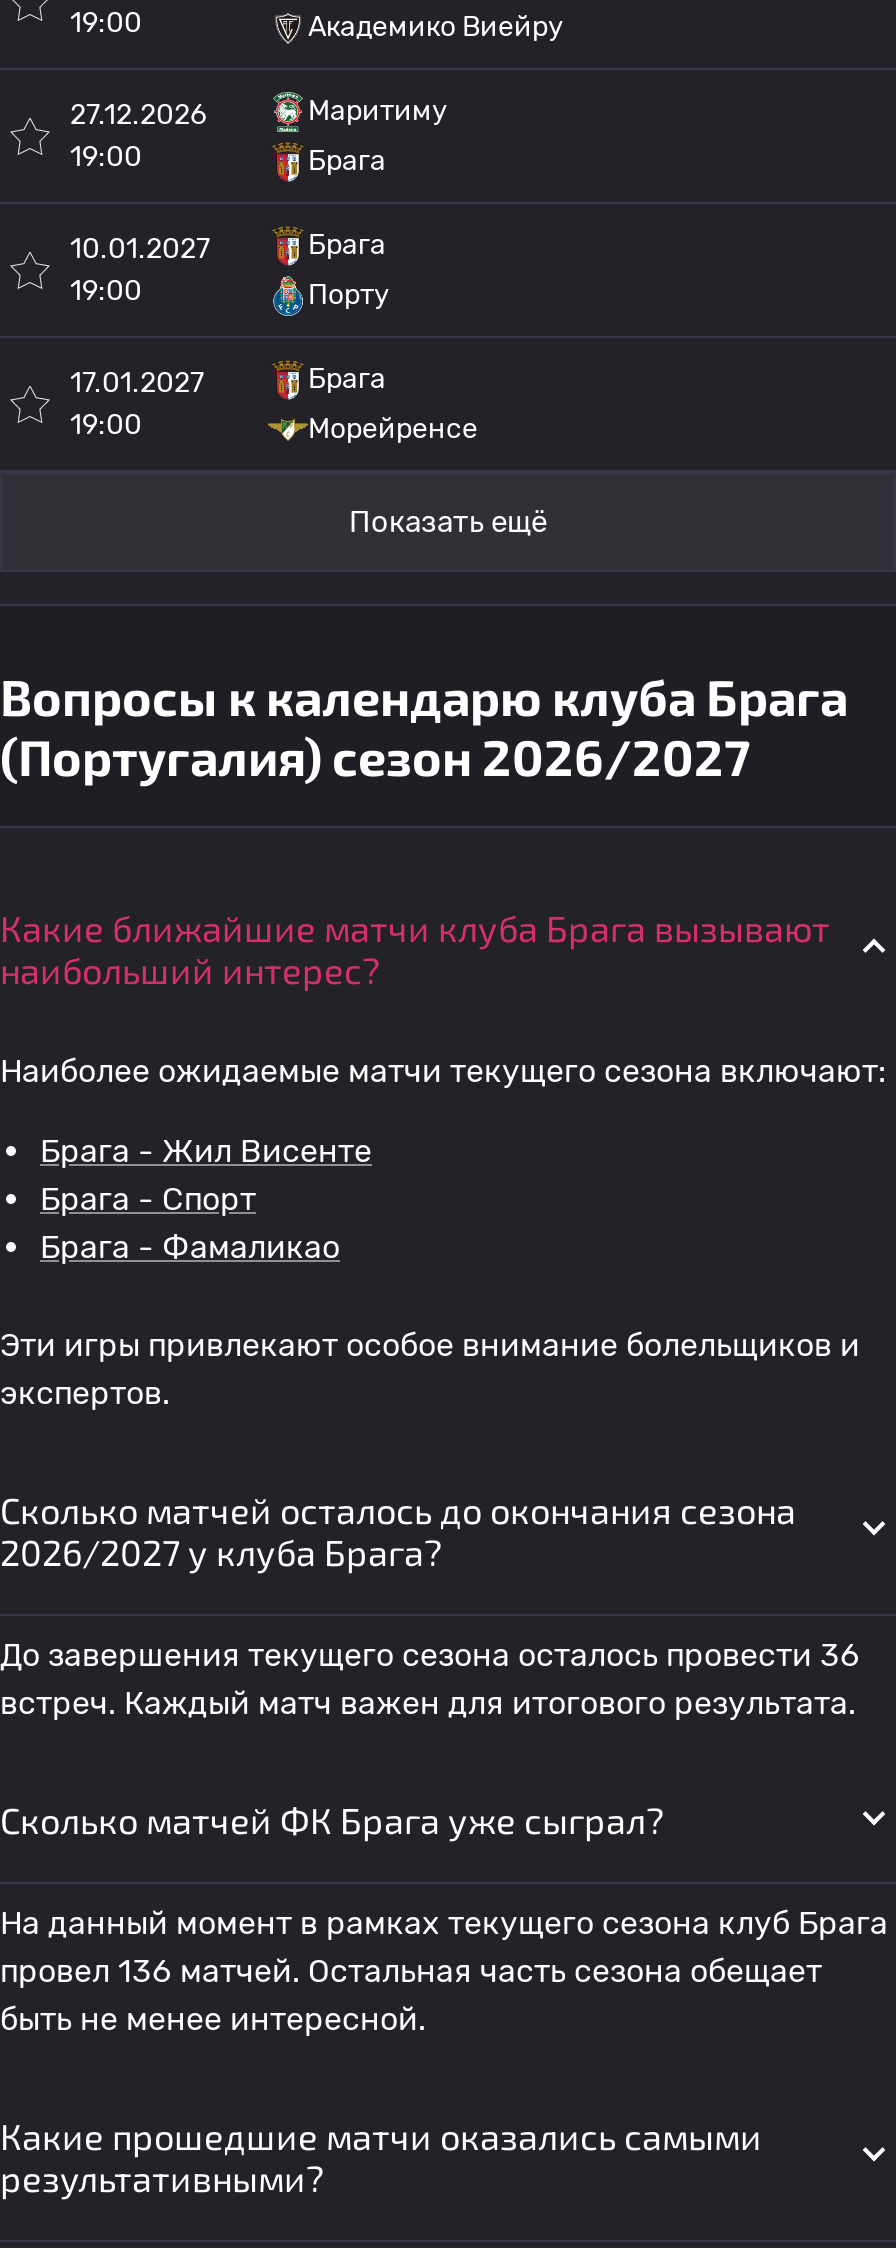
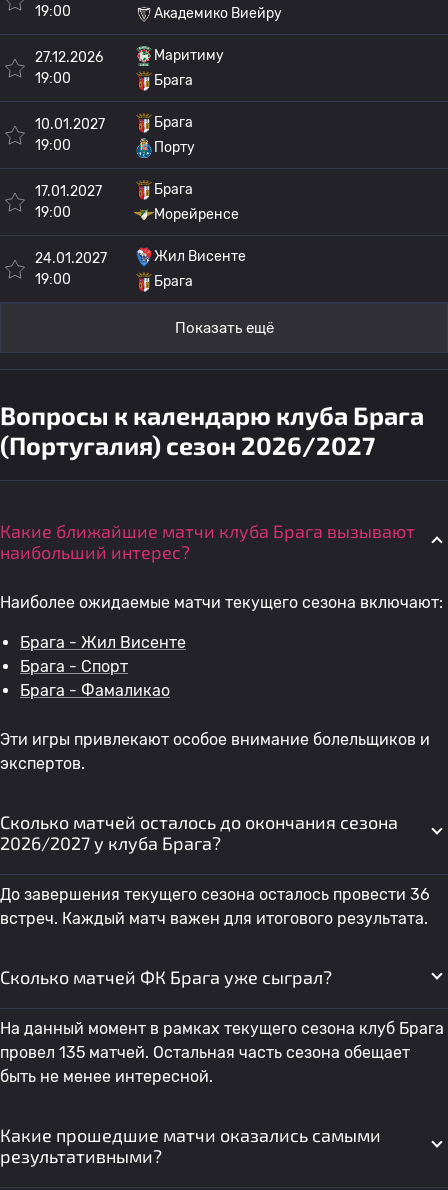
none -> [35,250,107,288] 24.01.2027 | 19:00
none -> [154,248,246,290] Жил Висенте | Брага
[0,1952,822,1990] провел 136 матчей. Остальная часть сезона обещает -> [0,1043,410,1062] провел 135 матчей. Остальная часть сезона обещает

